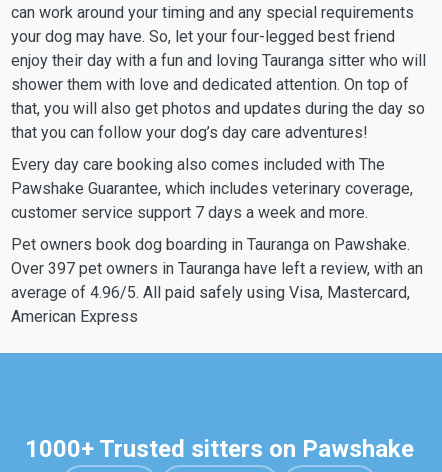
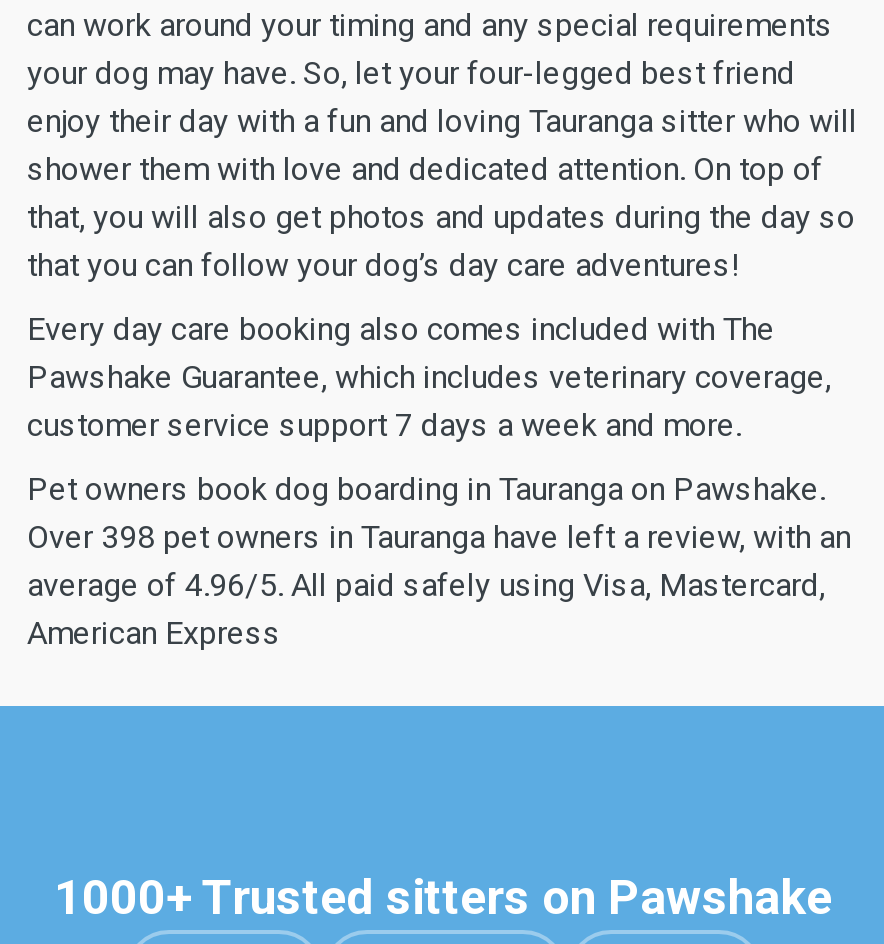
[11,259,423,278] Over 397 pet owners in Tauranga have left a review, with an -> [27,518,851,556] Over 398 pet owners in Tauranga have left a review, with an

